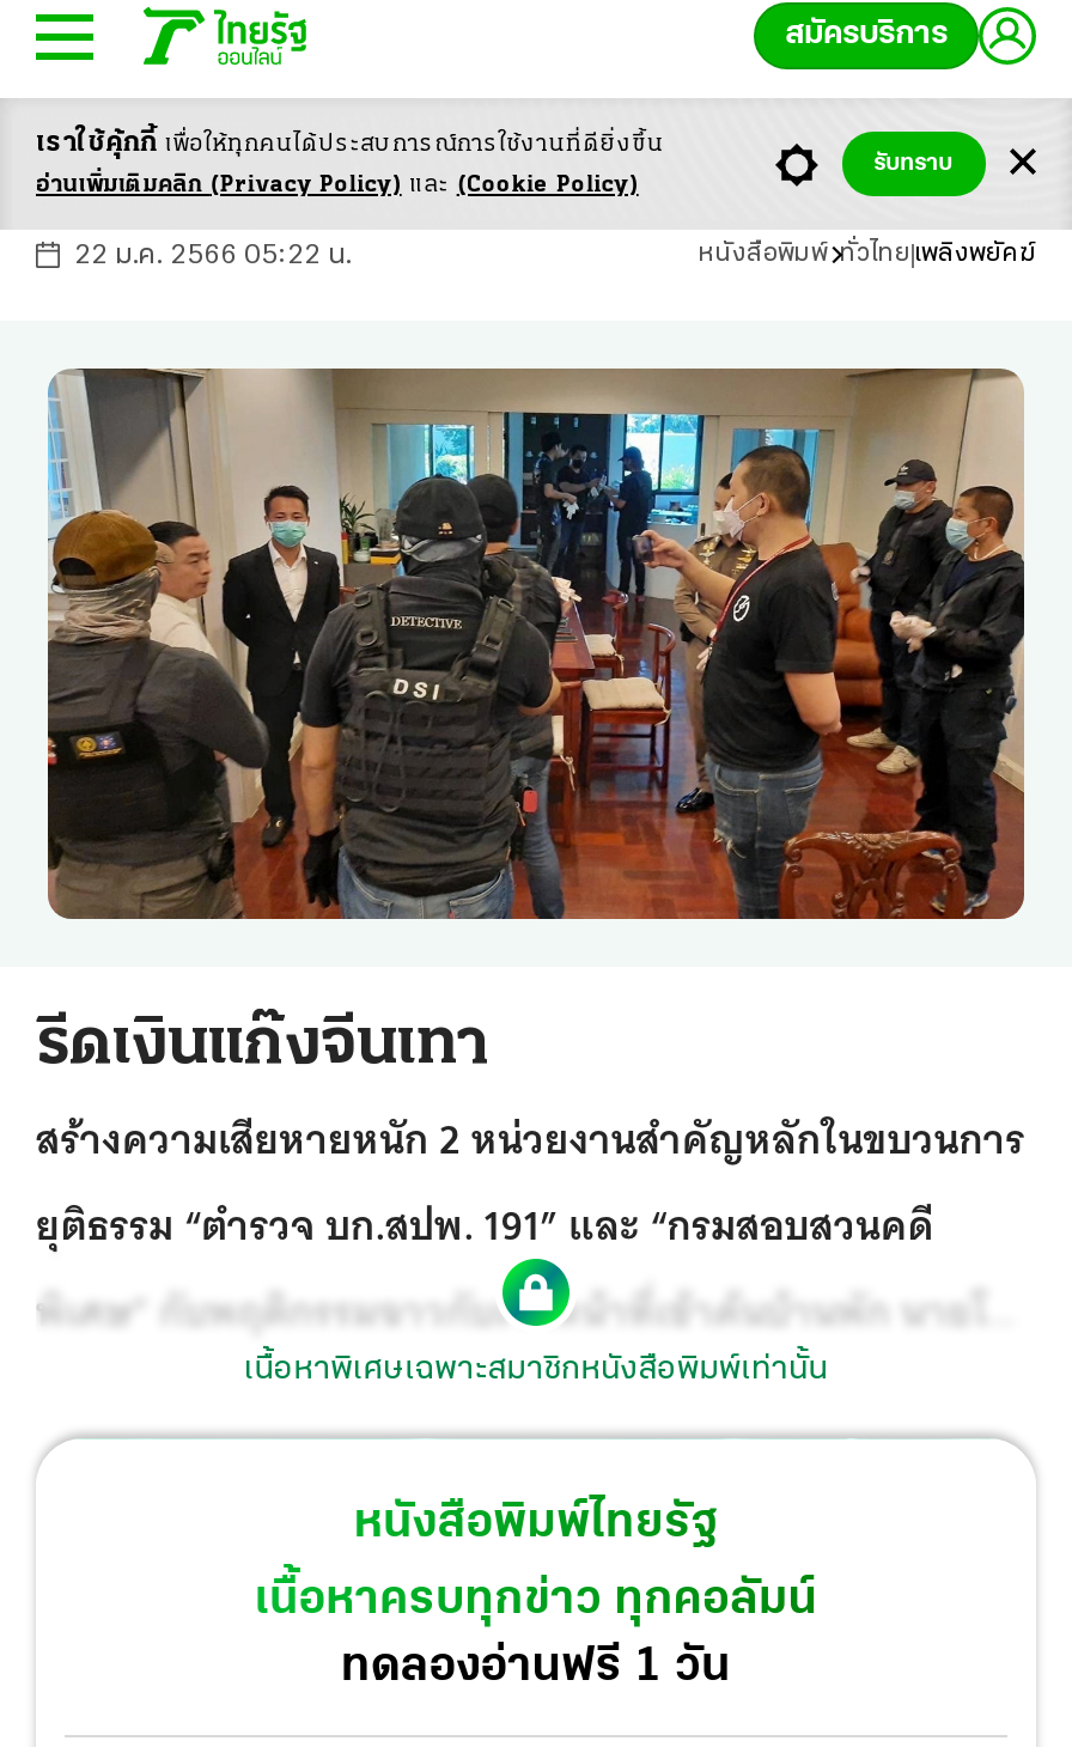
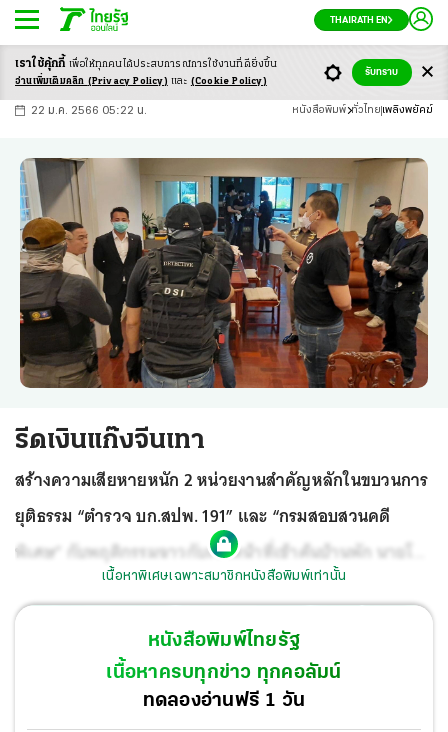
[785,17,948,53] สมัครบริการ -> [330,15,388,26] THAIRATH EN

